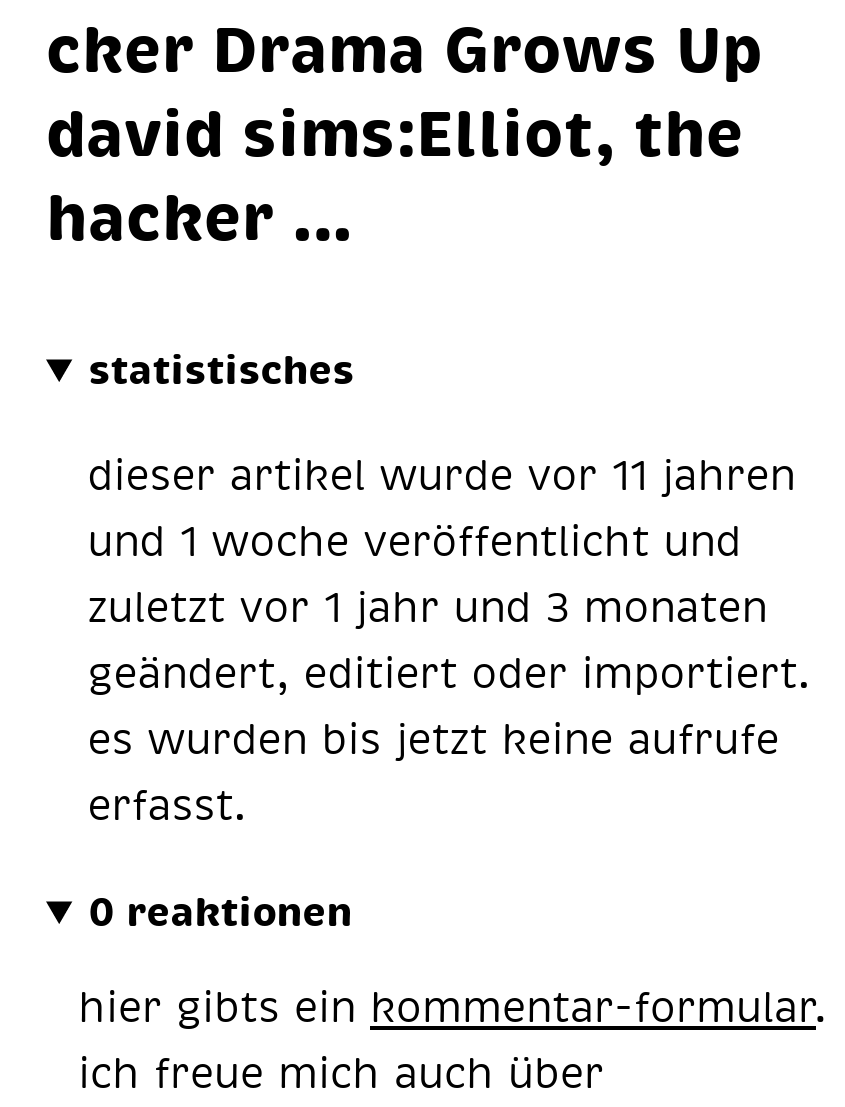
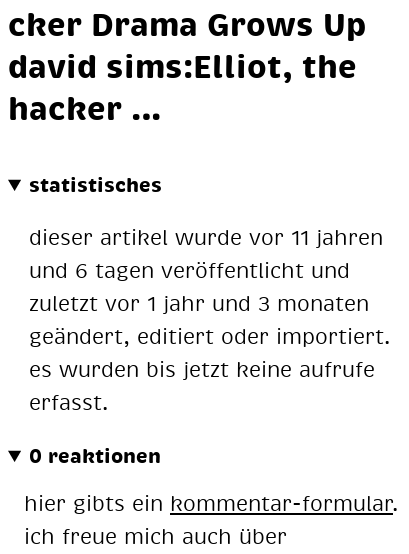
[88,516,742,562] und 1 woche veröffentlicht und -> [29,258,350,281] und 6 tagen veröffentlicht und

